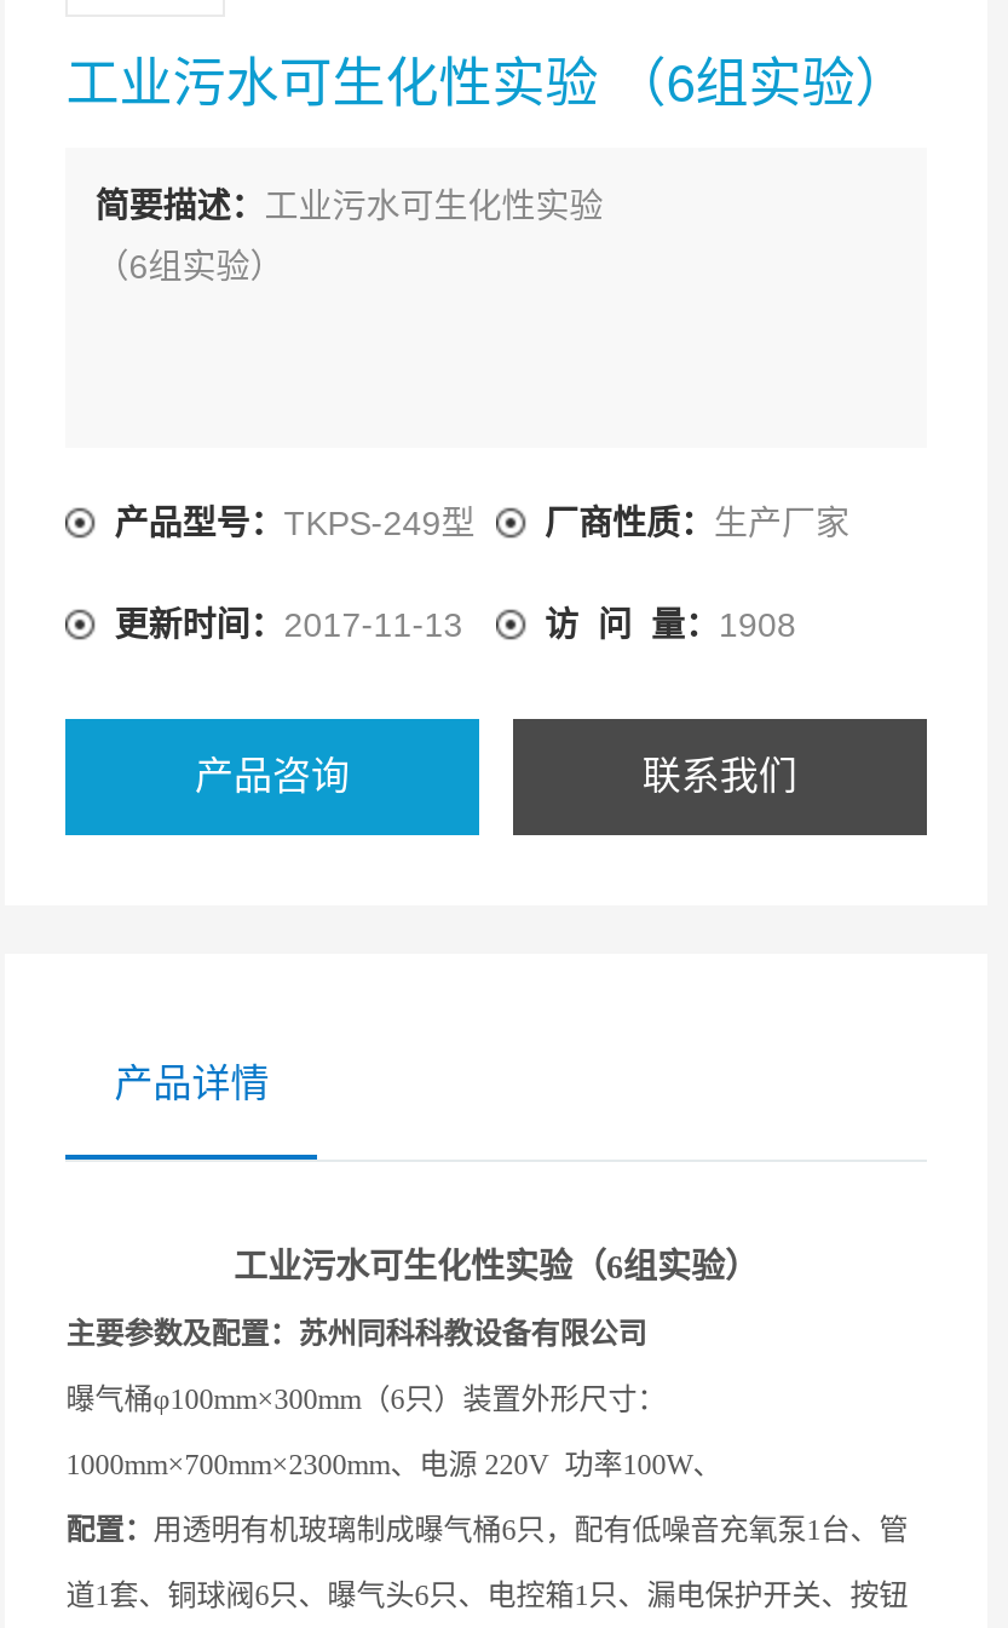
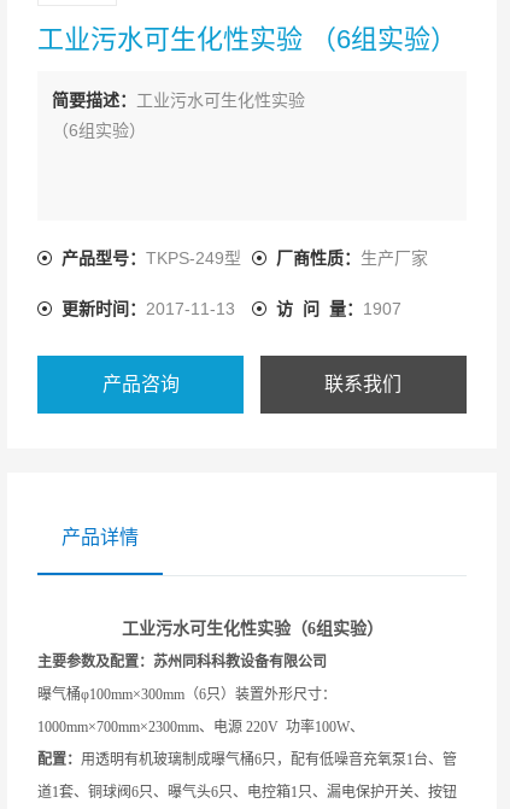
[545,605,796,644] 访 问 量：1908 -> [276,299,401,318] 访 问 量：1907

